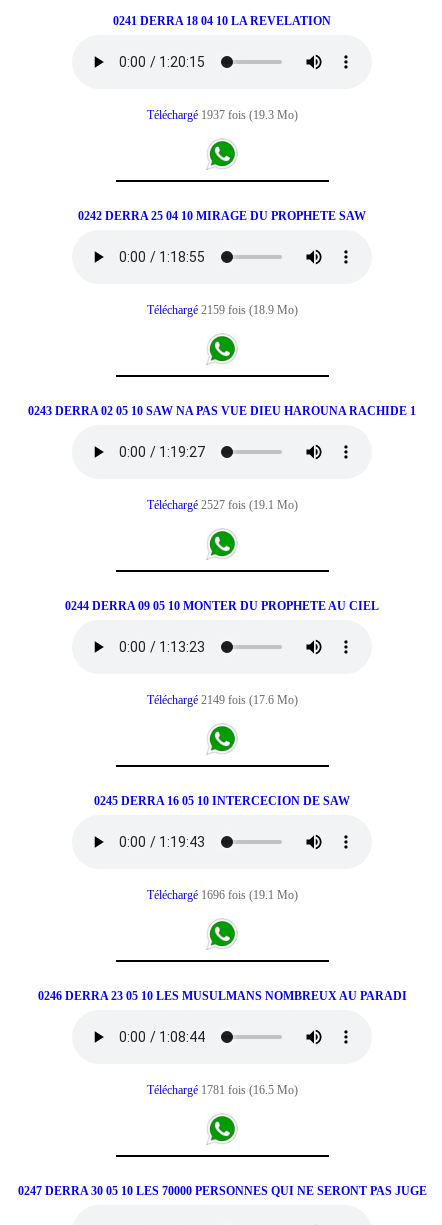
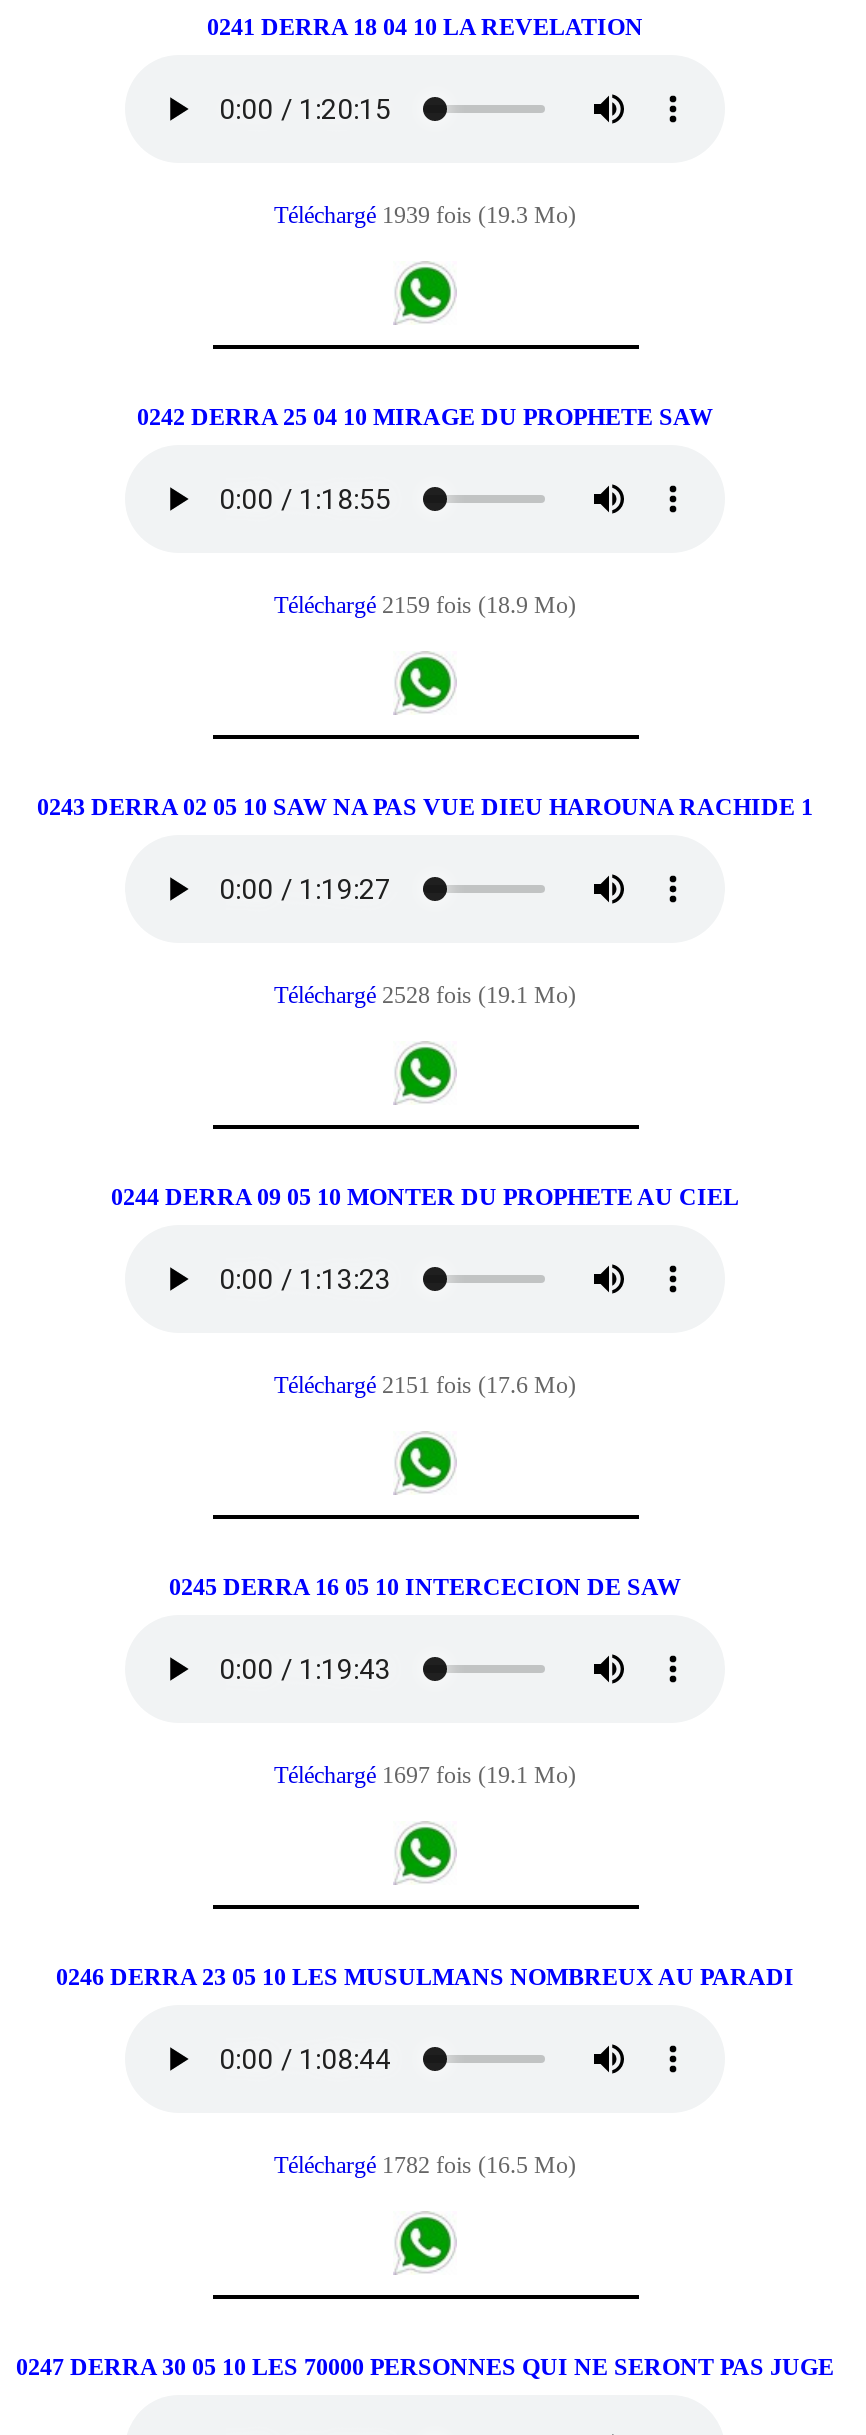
[146,108,297,122] Téléchargé 1937 fois (19.3 Mo) -> [274,201,576,229] Téléchargé 1939 fois (19.3 Mo)
[146,498,297,512] Téléchargé 2527 fois (19.1 Mo) -> [274,981,576,1009] Téléchargé 2528 fois (19.1 Mo)
[146,693,297,707] Téléchargé 2149 fois (17.6 Mo) -> [274,1371,576,1399] Téléchargé 2151 fois (17.6 Mo)
[146,888,297,902] Téléchargé 1696 fois (19.1 Mo) -> [274,1761,576,1789] Téléchargé 1697 fois (19.1 Mo)
[146,1083,297,1097] Téléchargé 1781 fois (16.5 Mo) -> [274,2151,576,2179] Téléchargé 1782 fois (16.5 Mo)

